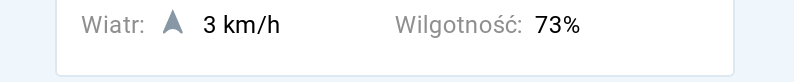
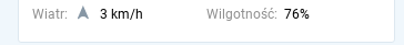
[395,11,581,39] Wilgotność: 73% -> [206,7,310,22] Wilgotność: 76%

